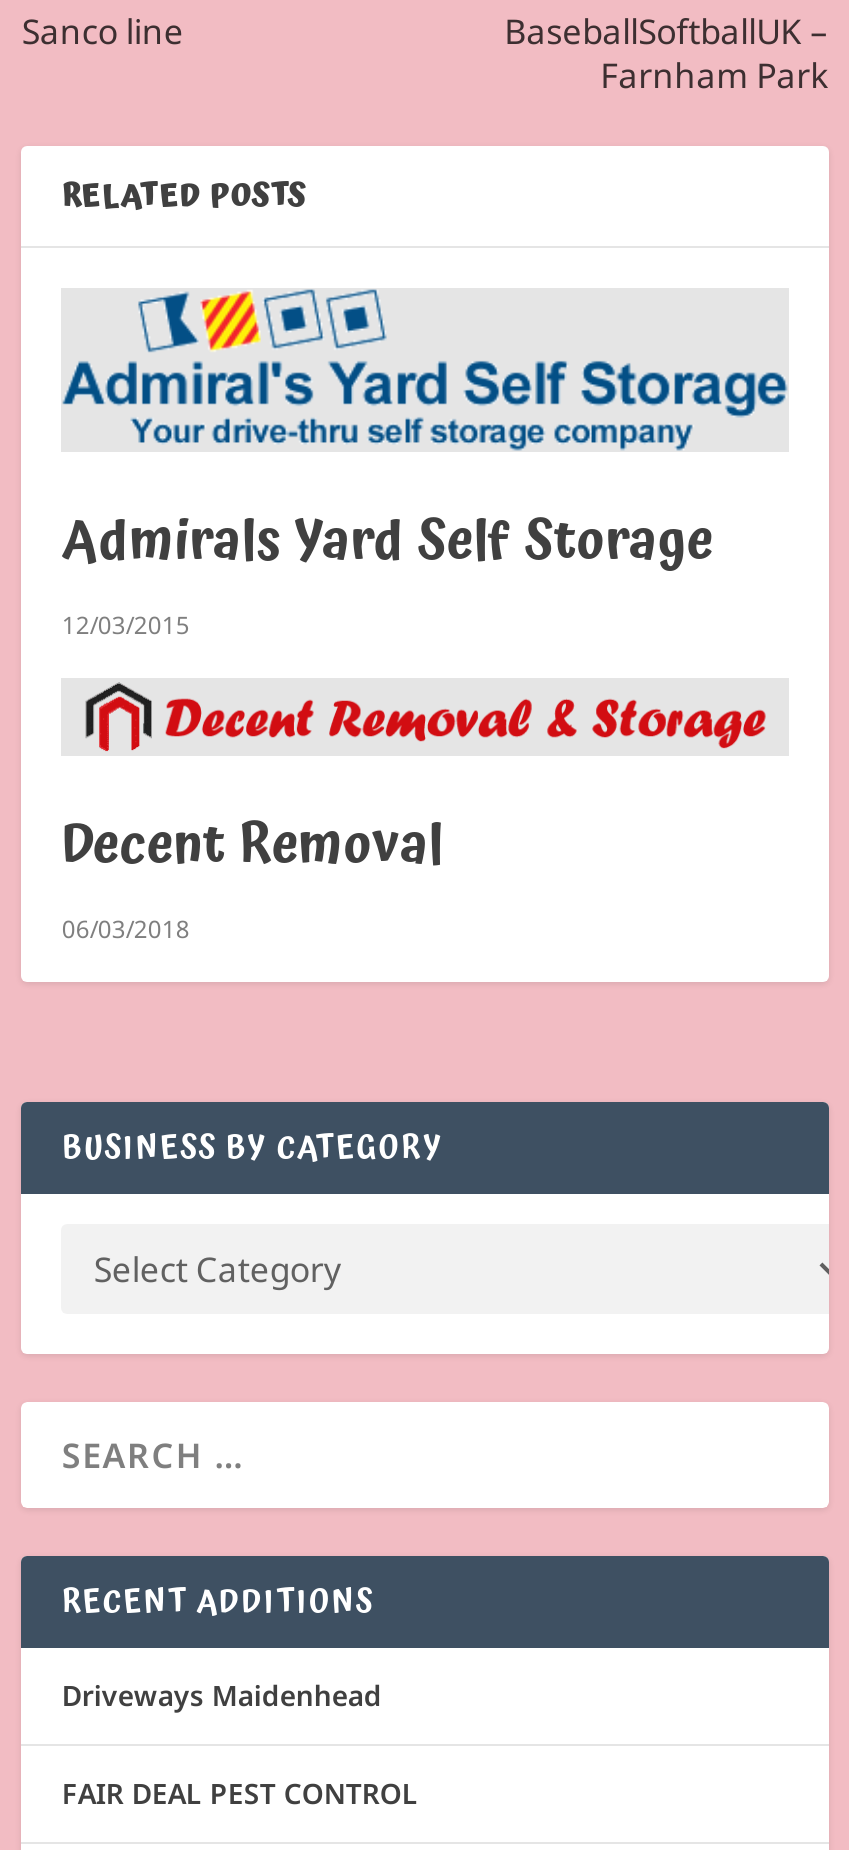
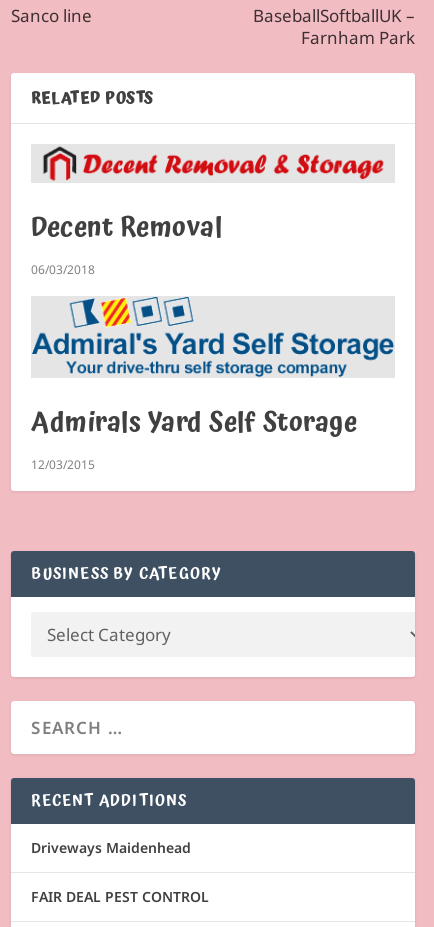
moved [61,288,789,642] -> [31,297,395,473]: [image] | Admirals Yard Self Storage | 12/03/2015
moved [62,802,444,946] -> [31,206,222,278]: Decent Removal | 06/03/2018

